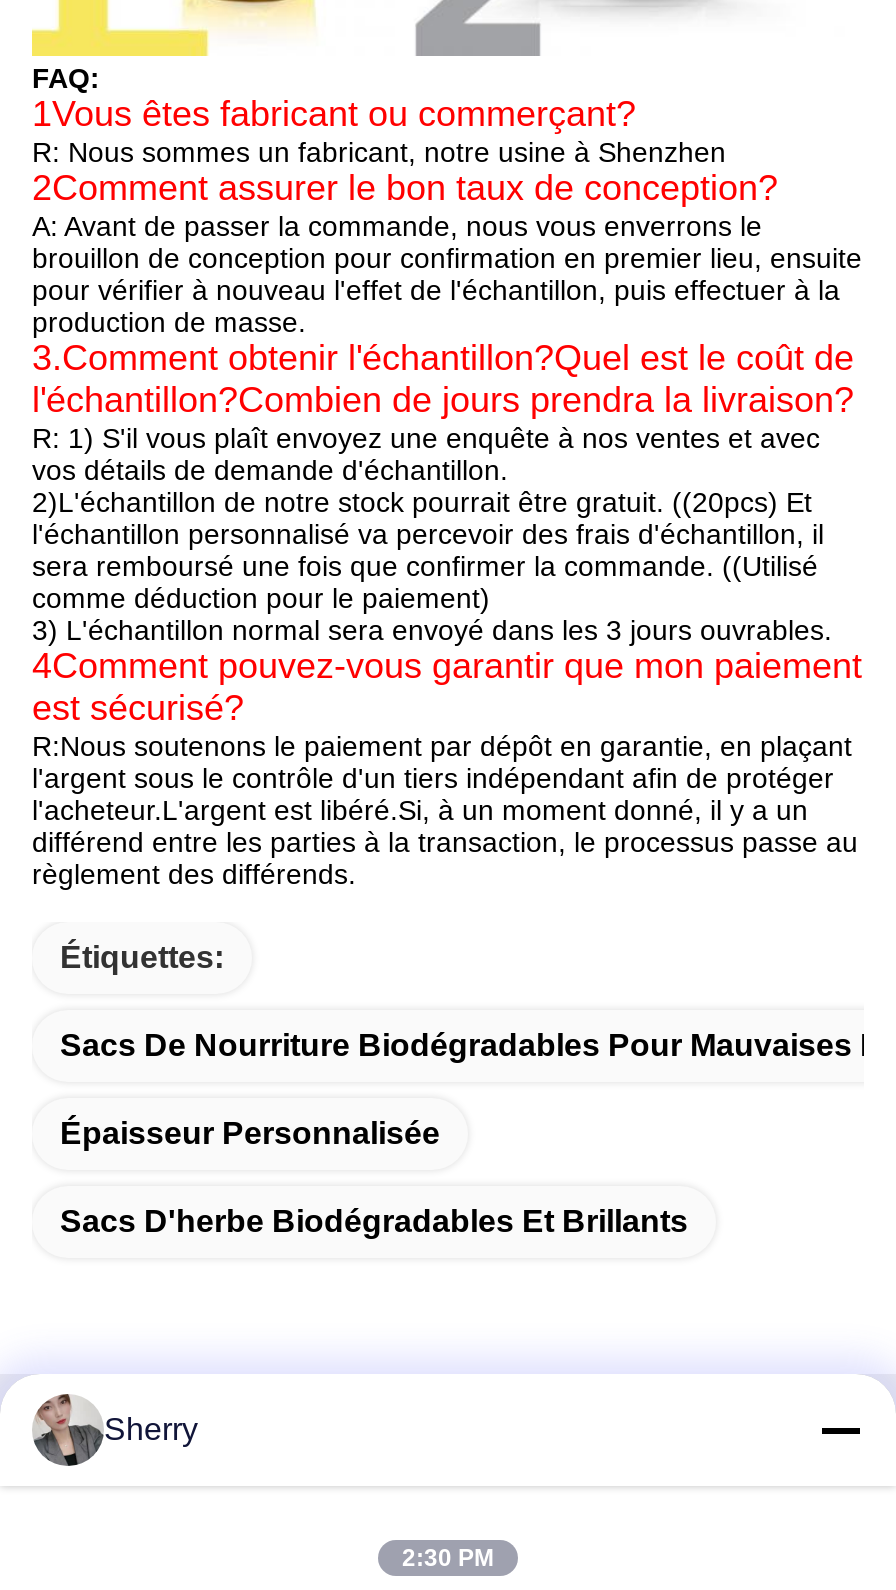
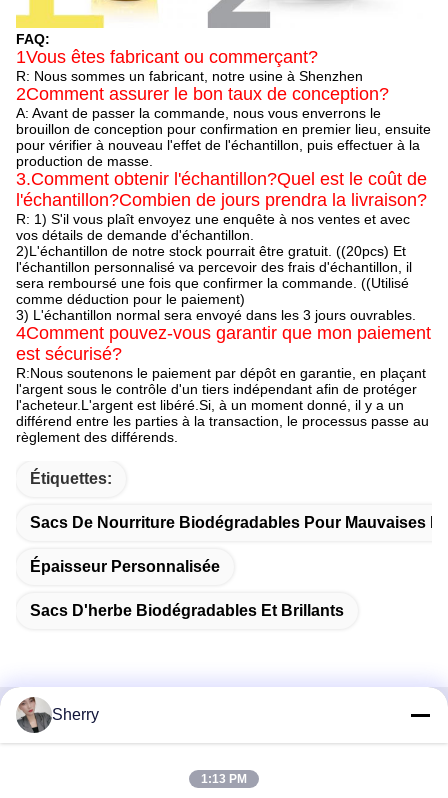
[402,1544,494,1572] 2:30 PM -> [201,772,247,786] 1:13 PM

